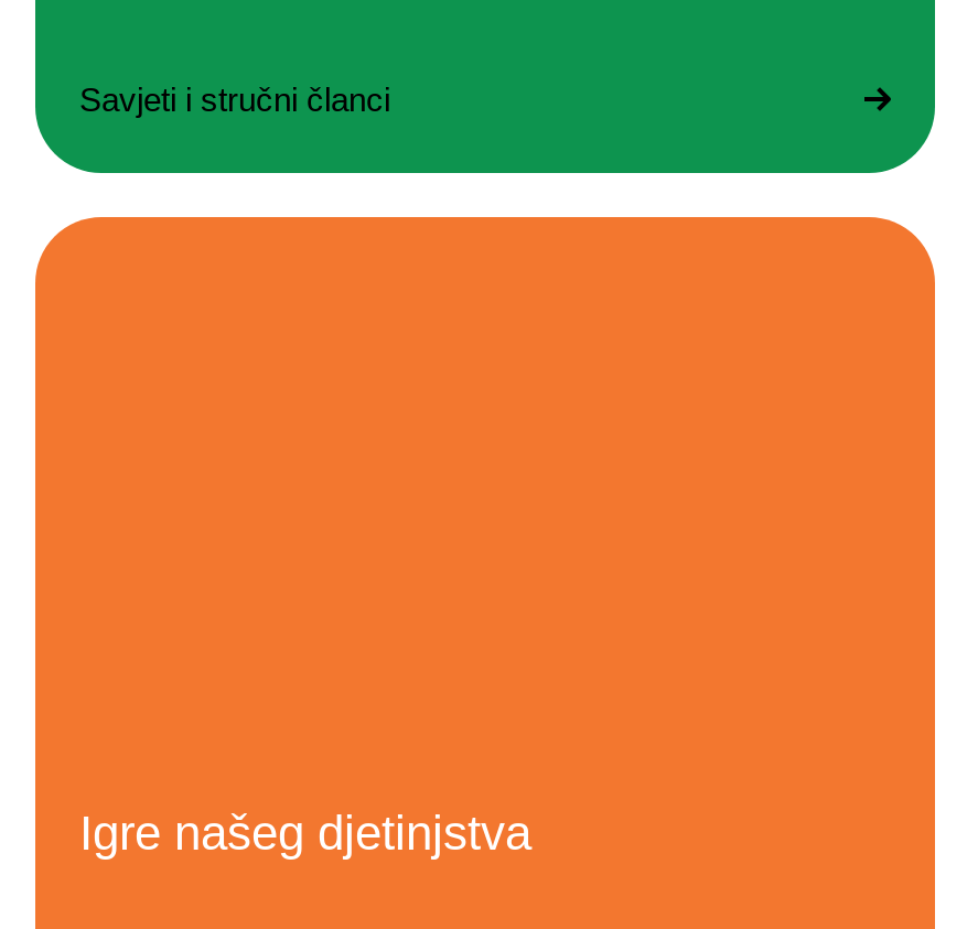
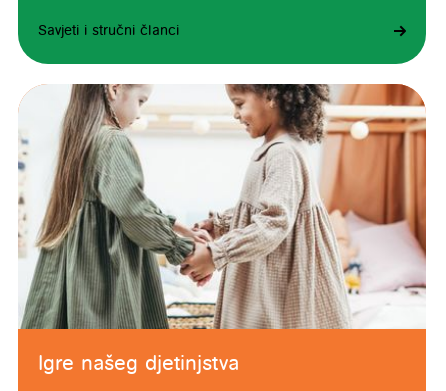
none -> [17,83,427,330] [image]

